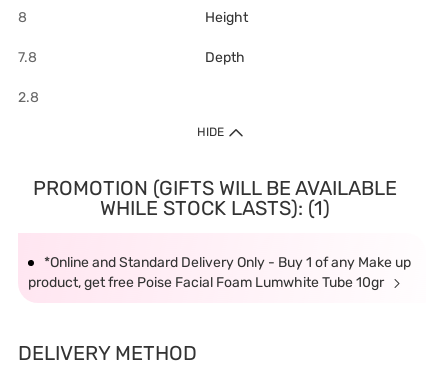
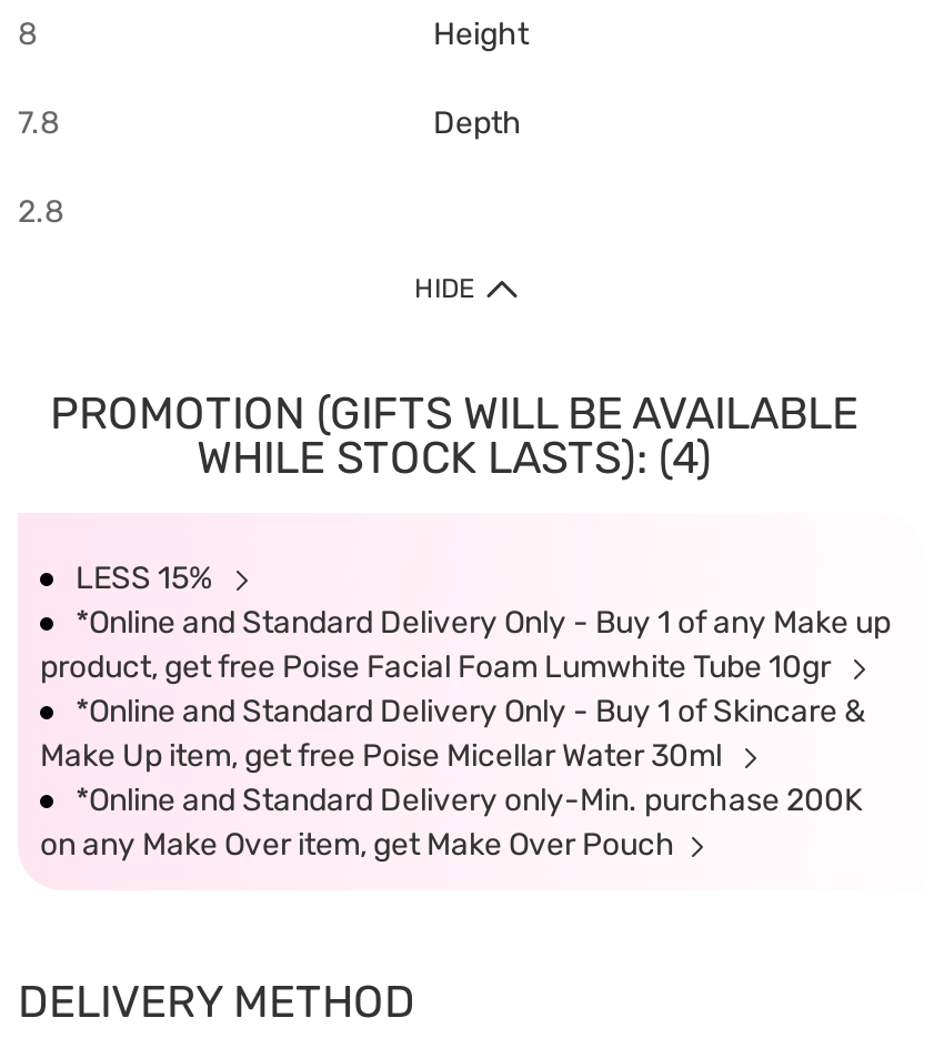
[99,196,329,220] WHILE STOCK LASTS): (1) -> [76,431,712,597] WHILE STOCK LASTS): (4) | LESS 15%
none -> [40,693,866,864] *Online and Standard Delivery Only - Buy 1 of Skincare & | Make Up item, get free Poise Micellar Water 30ml | *Online and Standard Delivery only-Min. purchase 200K | on any Make Over item, get Make Over Pouch

